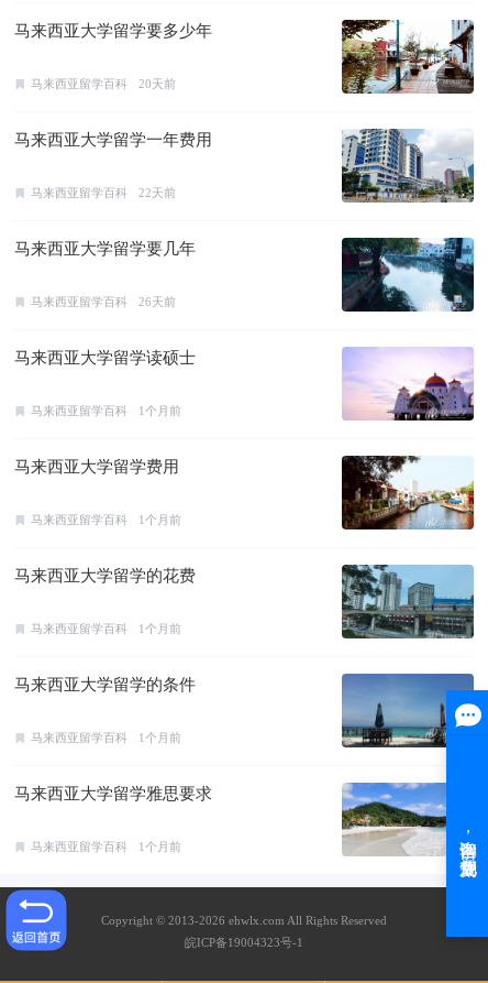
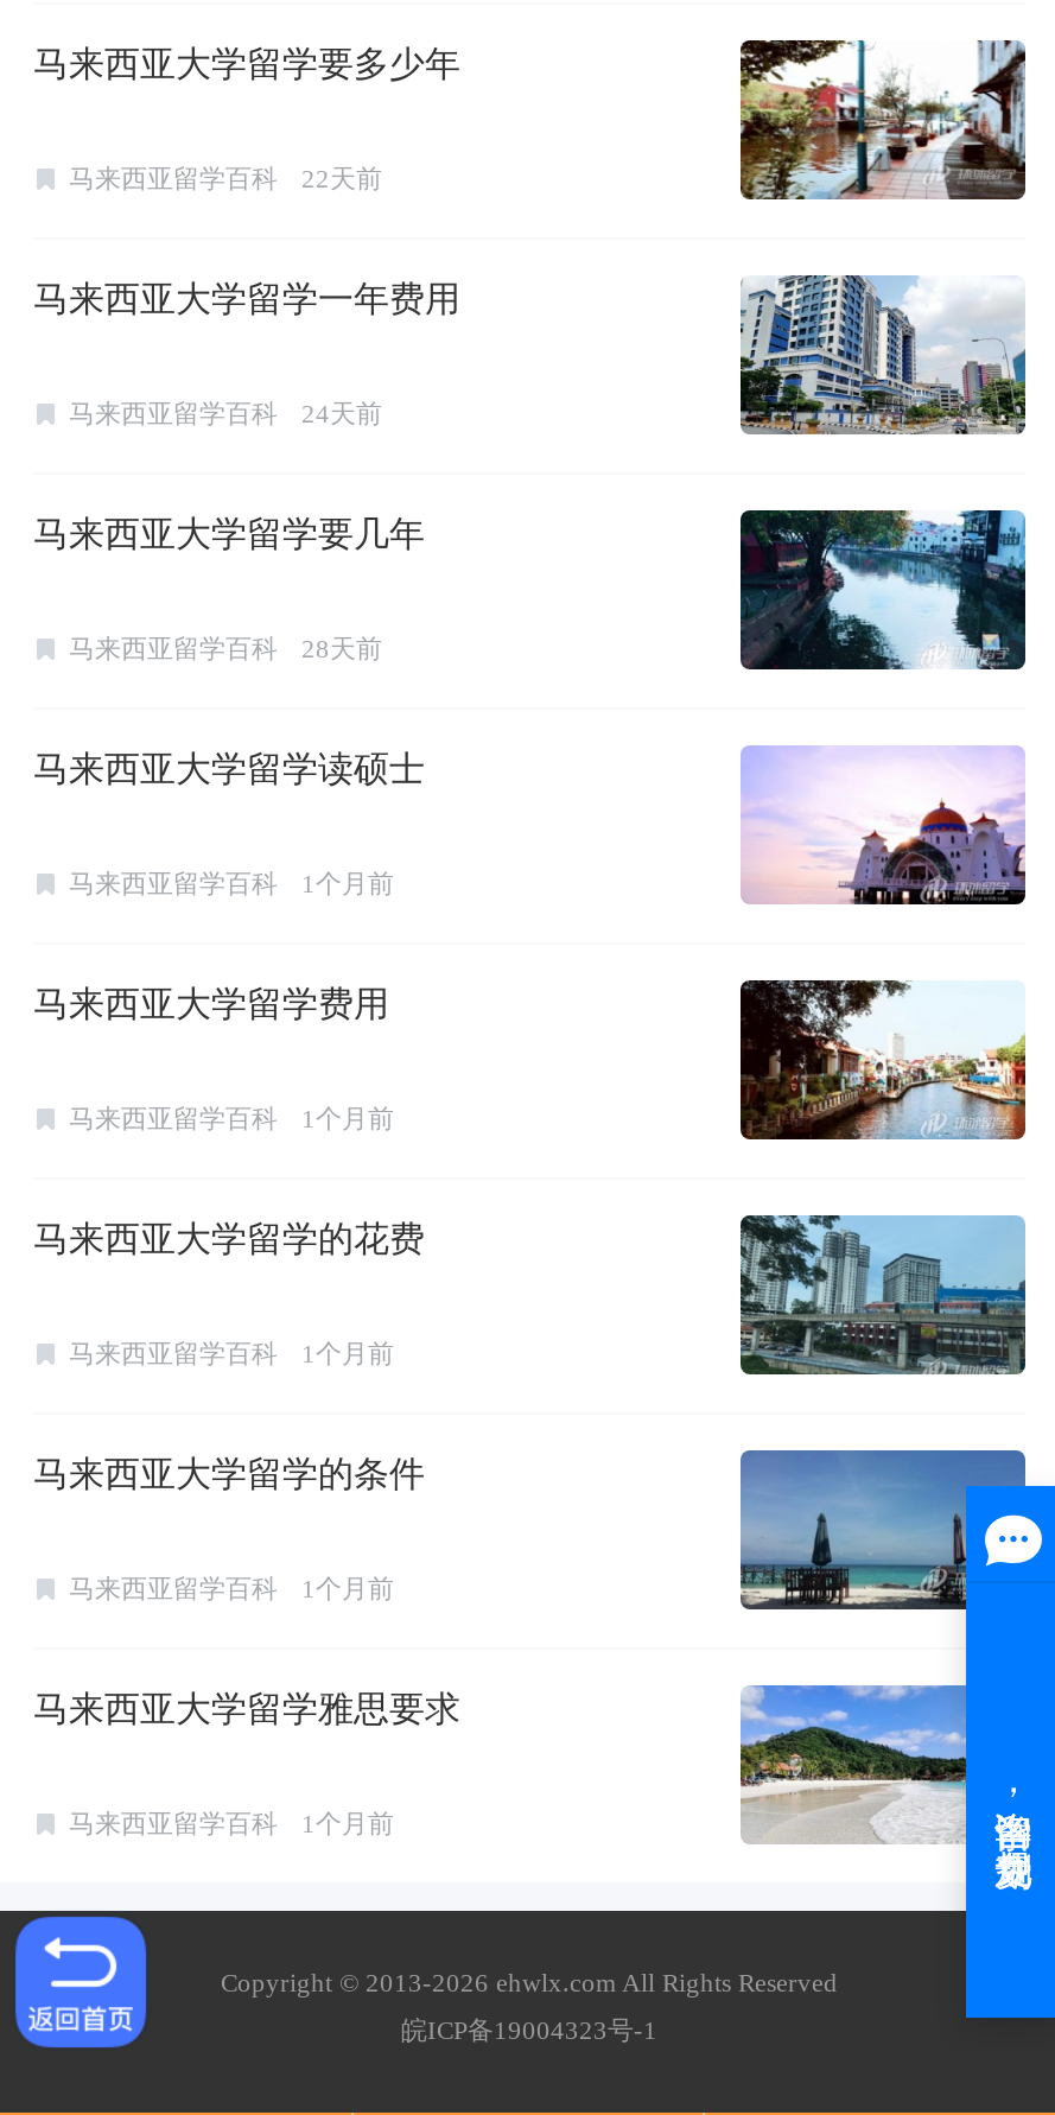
[31,77,176,90] 马来西亚留学百科 20天前 -> [69,163,382,192] 马来西亚留学百科 22天前
[31,186,176,199] 马来西亚留学百科 22天前 -> [69,398,382,427] 马来西亚留学百科 24天前
[31,295,176,308] 马来西亚留学百科 26天前 -> [69,633,382,662] 马来西亚留学百科 28天前

